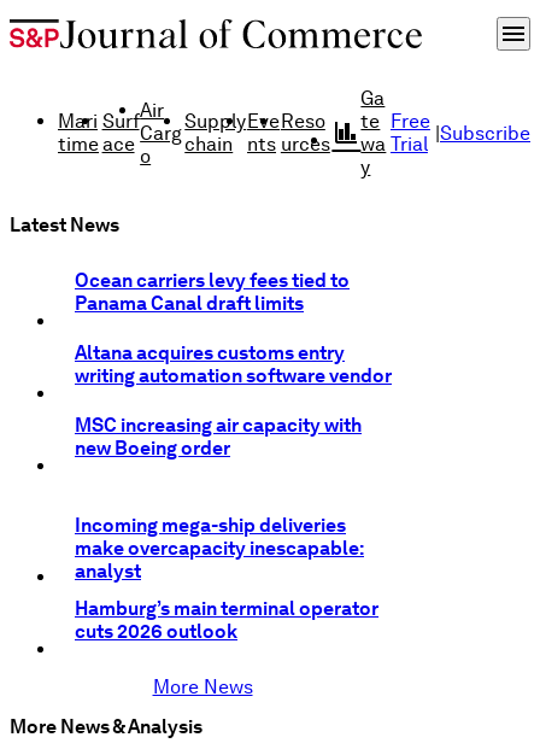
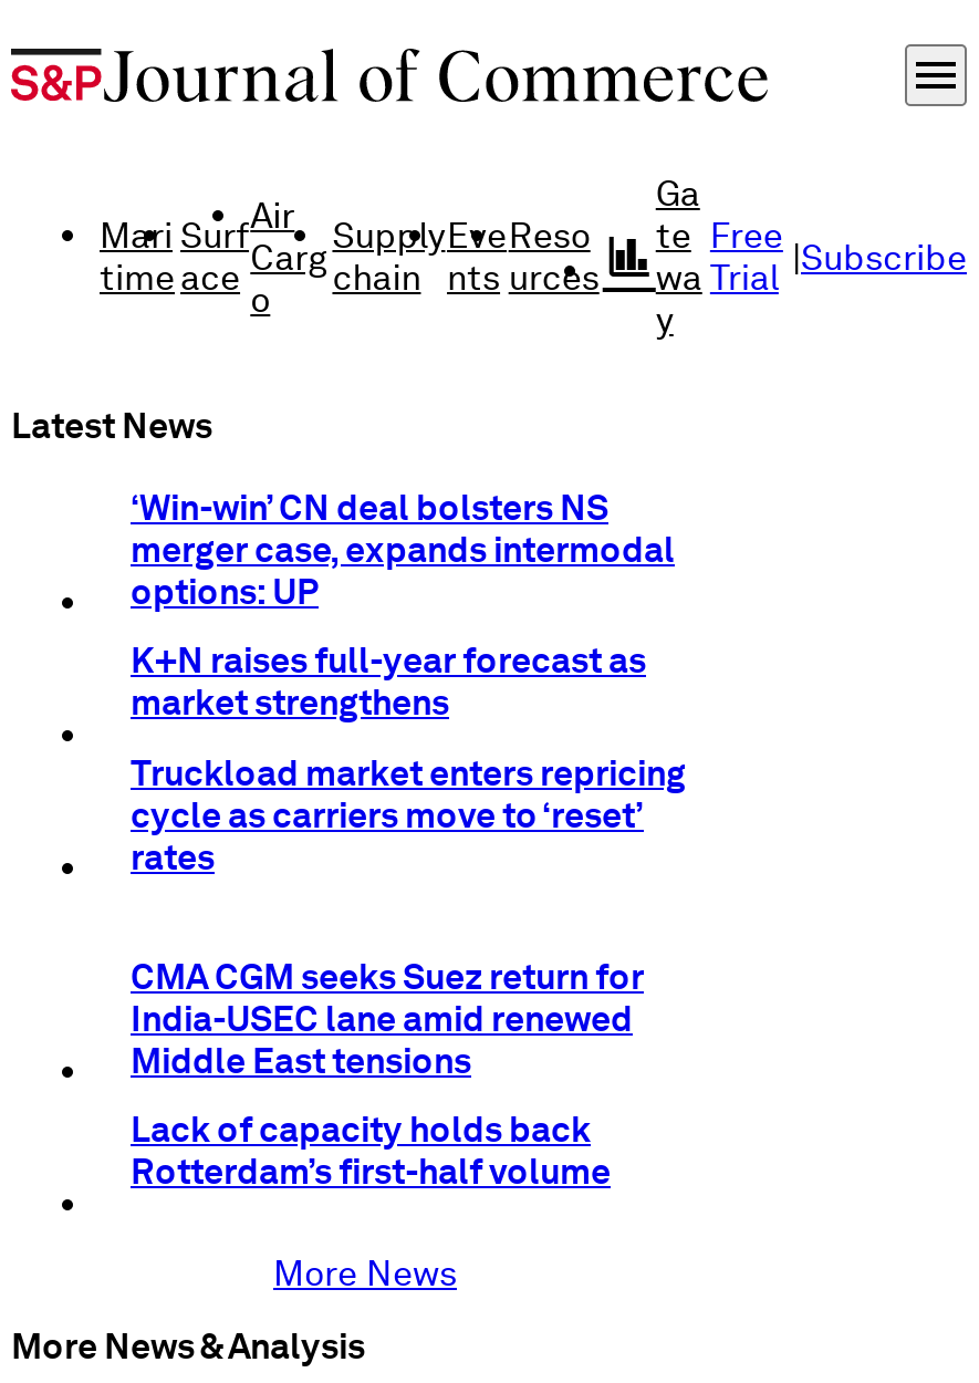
[75,269,350,315] Ocean carriers levy fees tied to | Panama Canal draft limits -> [131,486,675,613] ‘Win-win’ CN deal bolsters NS | merger case, expands intermodal | options: UP
[75,342,392,388] Altana acquires customs entry | writing automation software vendor -> [131,640,646,724] K+N raises full-year forecast as | market strengthens
[75,414,362,460] MSC increasing air capacity with | new Boeing order -> [131,752,686,878] Truckload market enters repricing | cycle as carriers move to ‘reset’ | rates
[75,514,364,582] Incoming mega-ship deliveries | make overcapacity inescapable: | analyst -> [131,955,644,1082] CMA CGM seeks Suez return for | India-USEC lane amid renewed | Middle East tensions
[75,597,378,643] Hamburg’s main terminal operator | cuts 2026 outlook -> [131,1109,611,1193] Lack of capacity holds back | Rotterdam’s first-half volume

